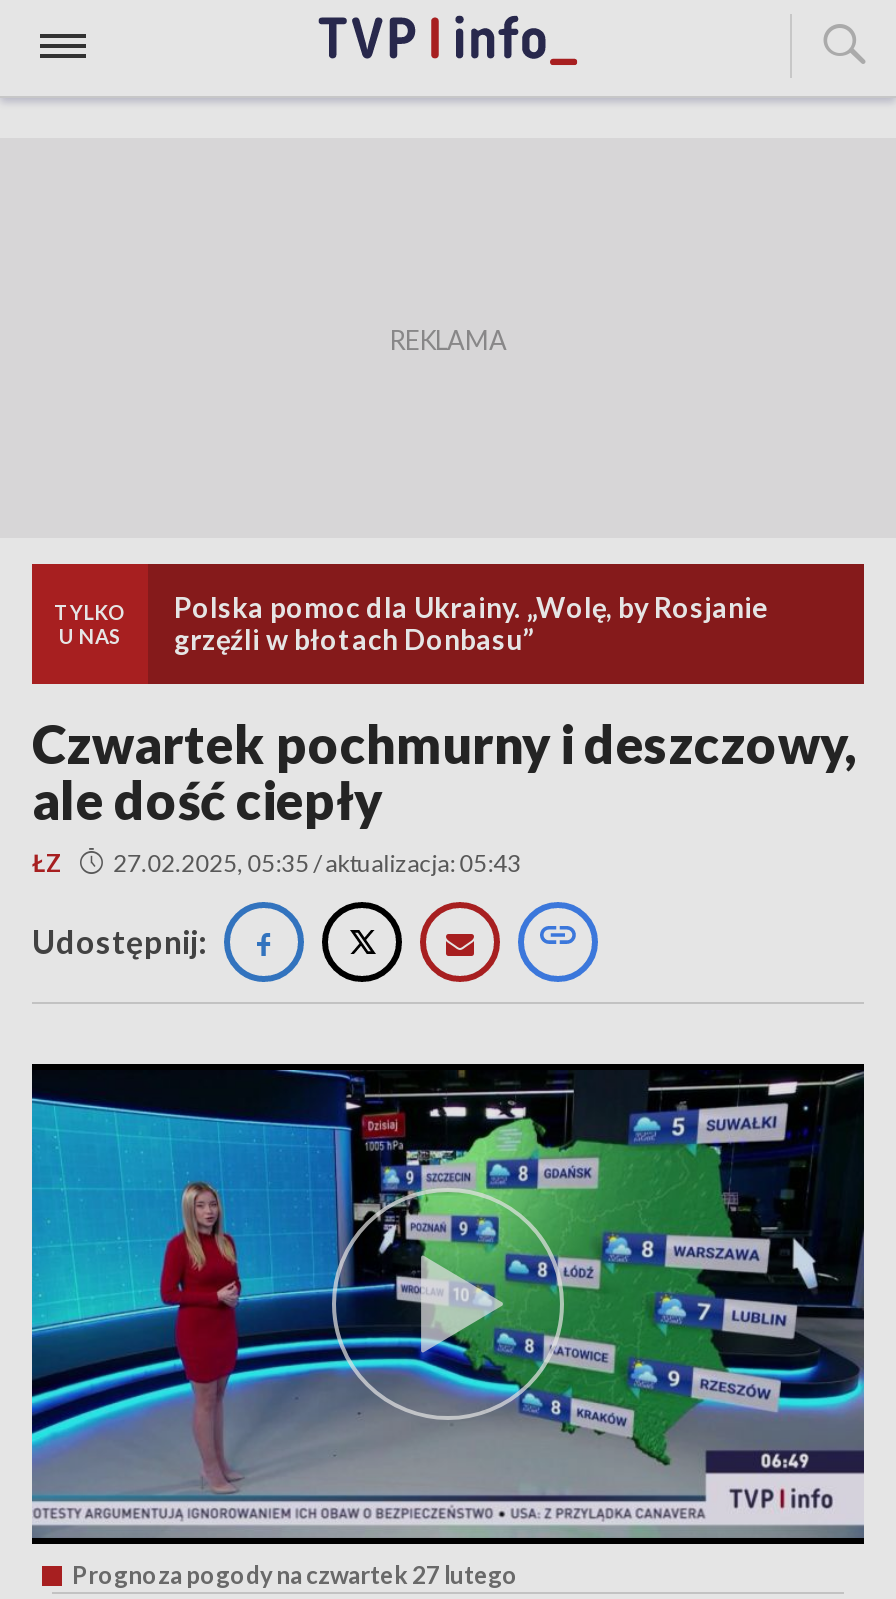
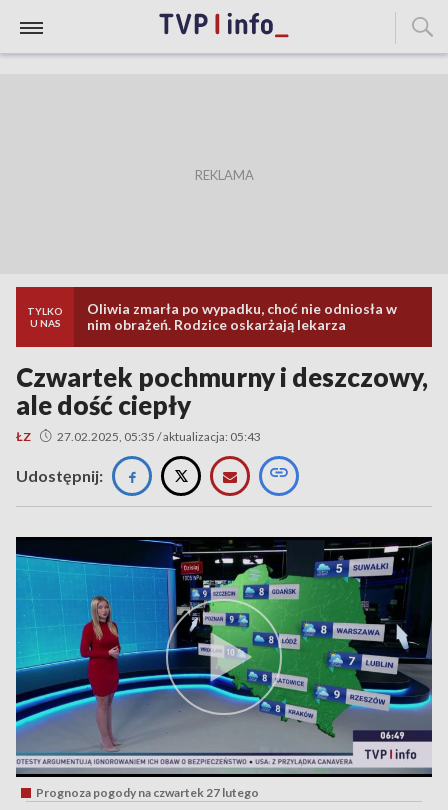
[174,590,768,656] Polska pomoc dla Ukrainy. „Wolę, by Rosjanie | grzęźli w błotach Donbasu” -> [87,300,397,333] Oliwia zmarła po wypadku, choć nie odniosła w | nim obrażeń. Rodzice oskarżają lekarza

